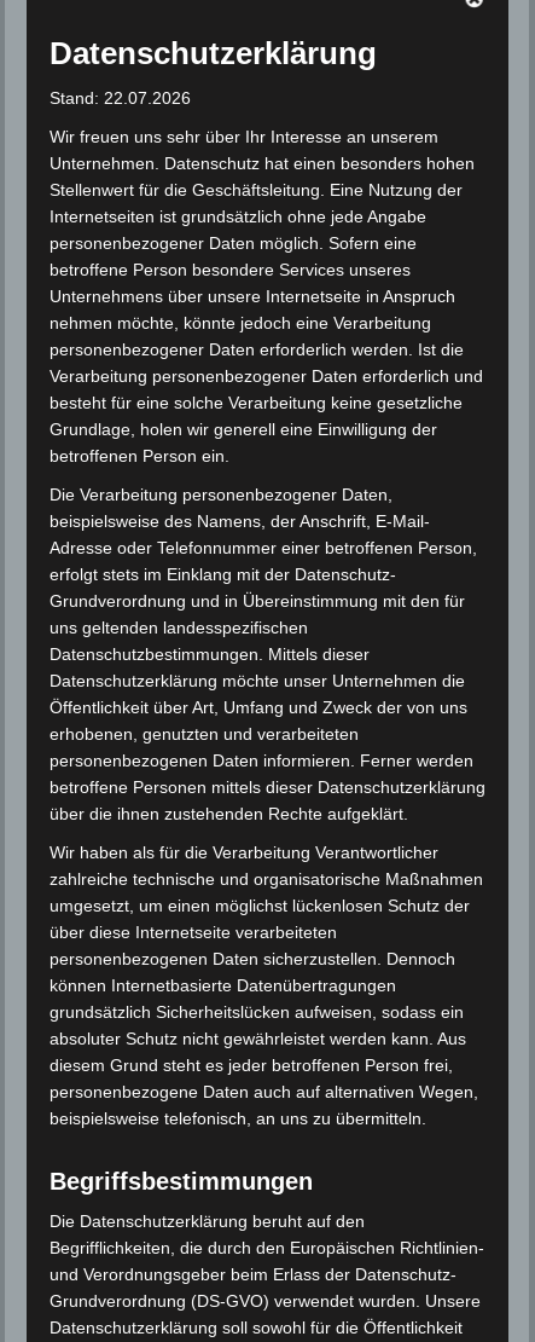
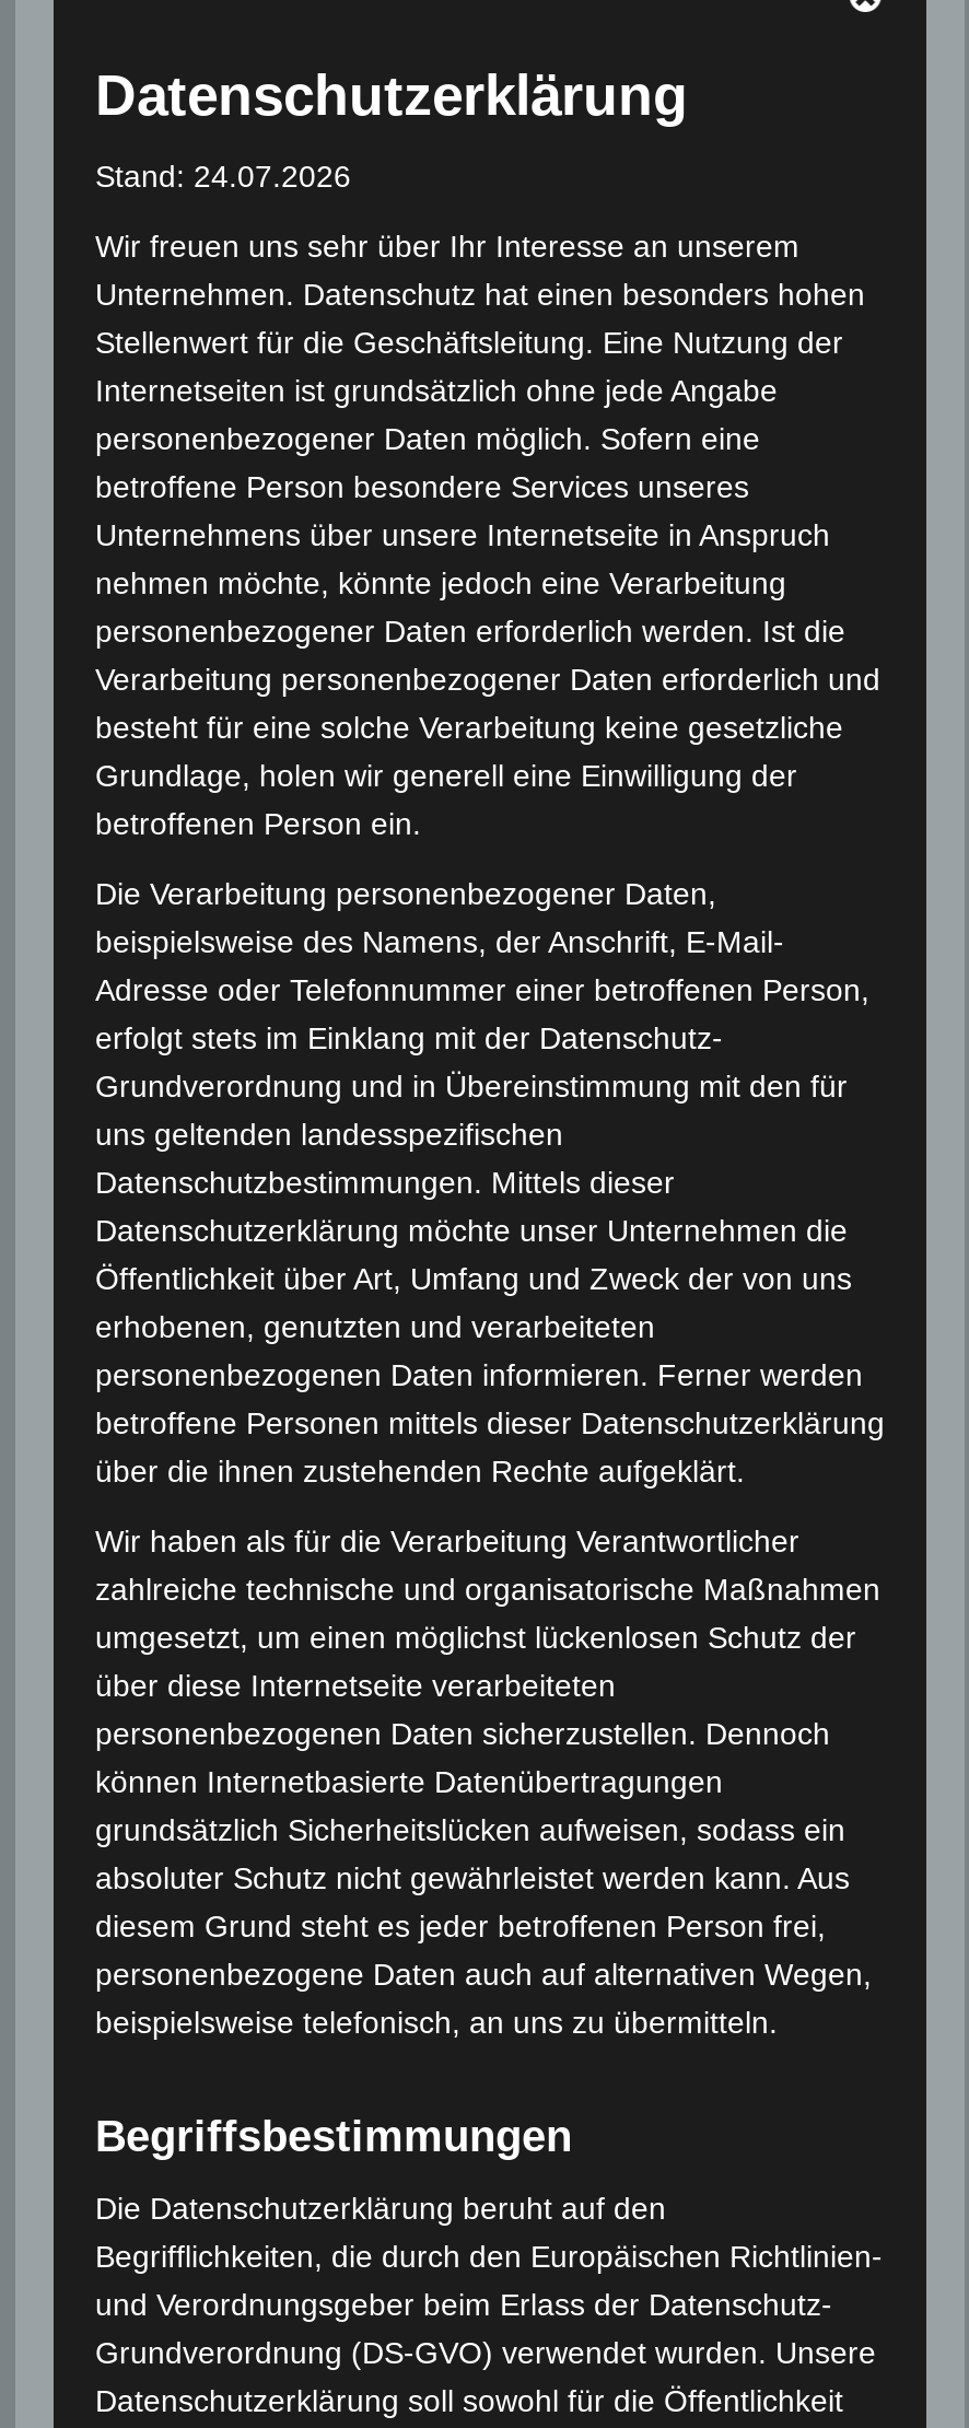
[49,88,190,107] Stand: 22.07.2026 -> [95,159,351,194] Stand: 24.07.2026

